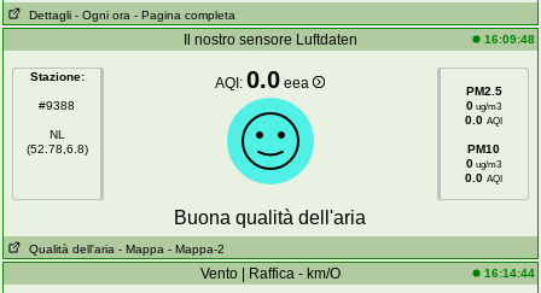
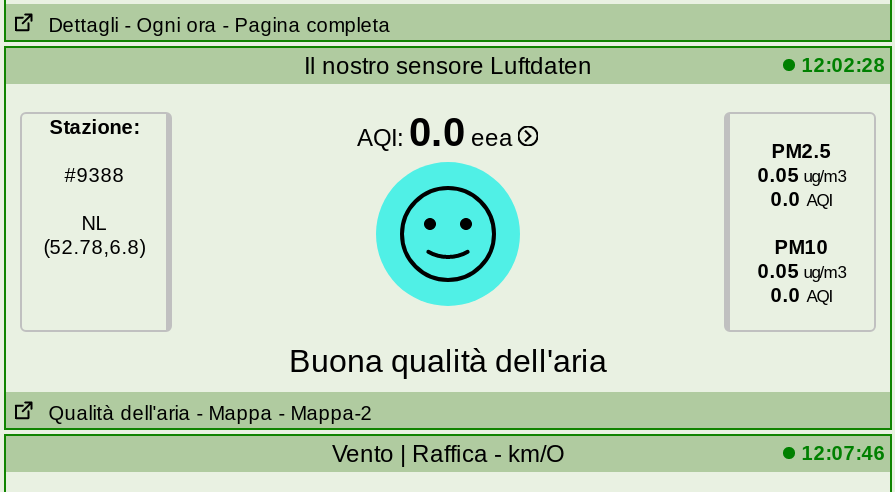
[480,33,535,46] 16:09:48 -> [796,54,886,76] 12:02:28
[466,99,501,112] 0 ug/m3 -> [758,164,846,186] 0.05 ug/m3
[466,157,501,170] 0 ug/m3 -> [758,260,846,282] 0.05 ug/m3
[480,266,535,280] 16:14:44 -> [796,442,886,464] 12:07:46

